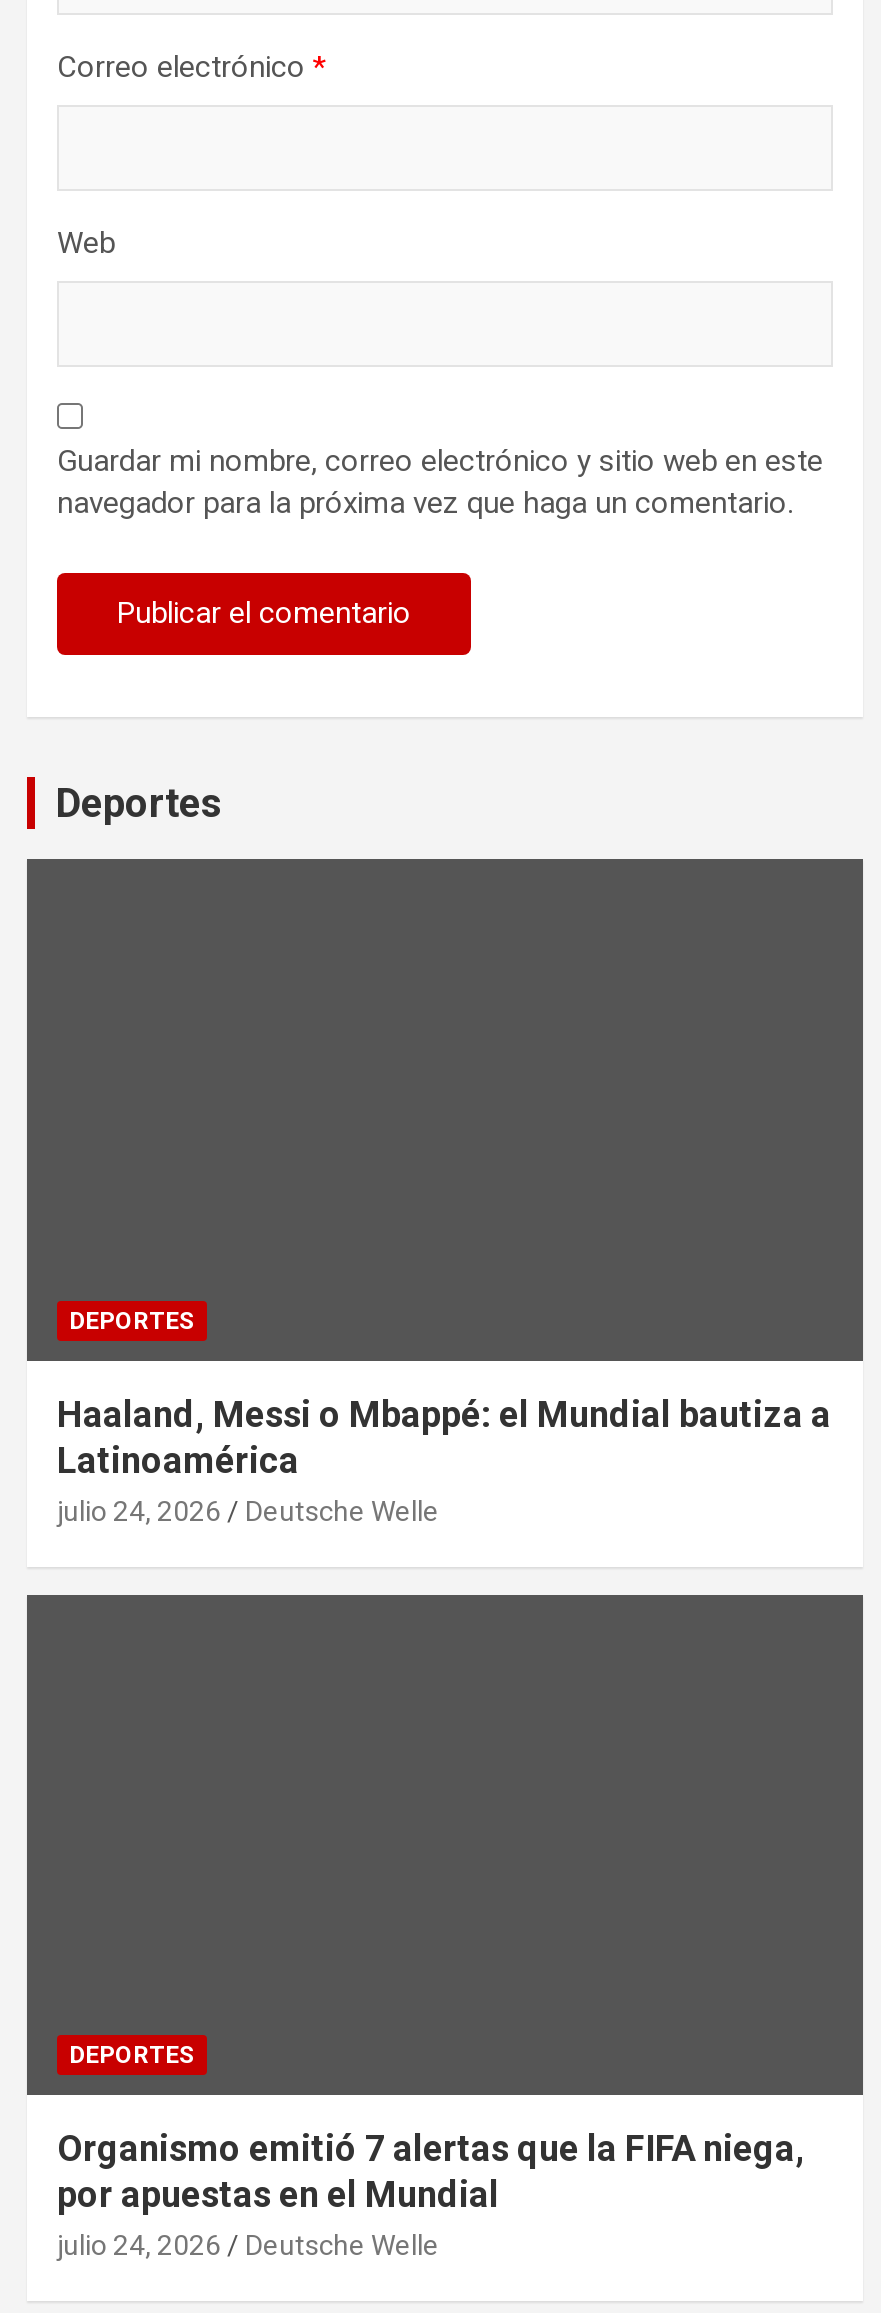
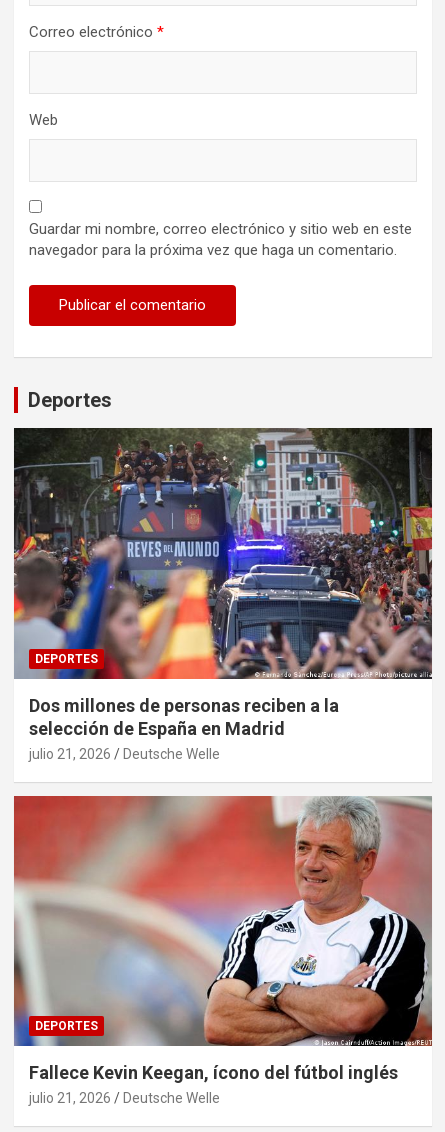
none -> [13,428,433,680] [image]
[57,1392,831,1526] Haaland, Messi o Mbappé: el Mundial bautiza a | Latinoamérica | julio 24, 2026 -> [29,695,339,762] Dos millones de personas reciben a la | selección de España en Madrid | julio 21, 2026
none -> [13,795,432,1046] [image]
[57,2128,805,2262] Organismo emitió 7 alertas que la FIFA niega, | por apuestas en el Mundial | julio 24, 2026 -> [29,1062,398,1106] Fallece Kevin Keegan, ícono del fútbol inglés | julio 21, 2026

